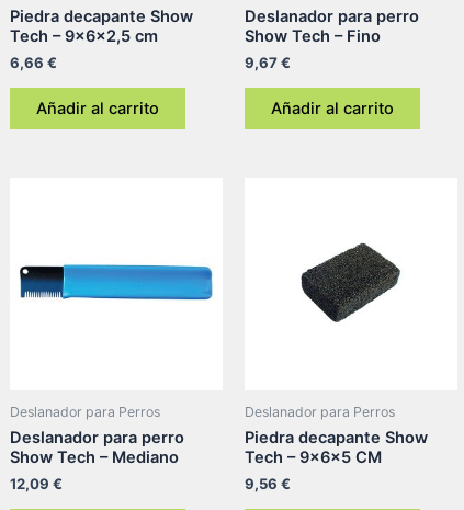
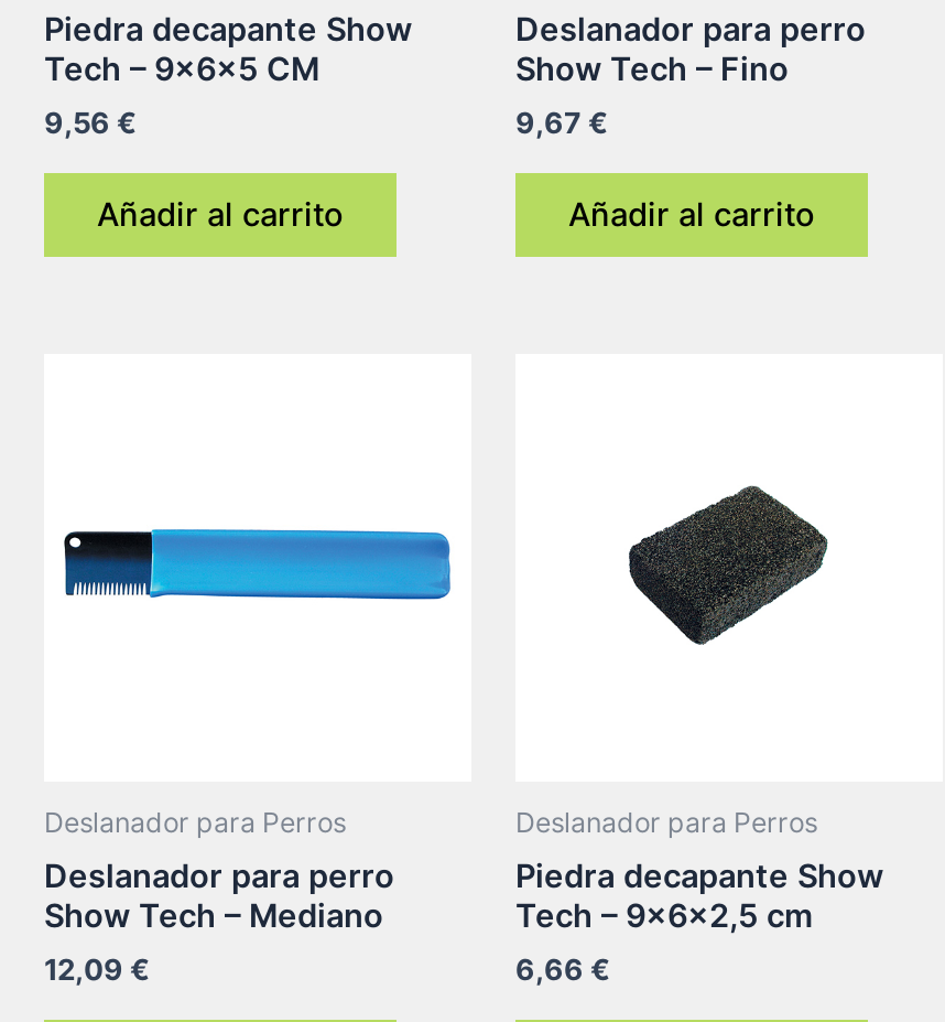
[10,26,158,46] Tech – 9x6x2,5 cm -> [44,50,319,89] Tech – 9x6x5 CM
[10,54,57,72] 6,66 € -> [44,105,137,140] 9,56 €
[245,447,382,467] Tech – 9x6x5 CM -> [515,896,813,935] Tech – 9x6x2,5 cm
[245,475,291,492] 9,56 € -> [515,951,610,987] 6,66 €

